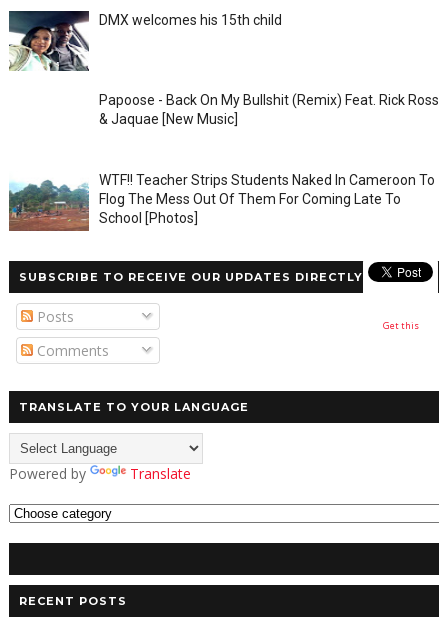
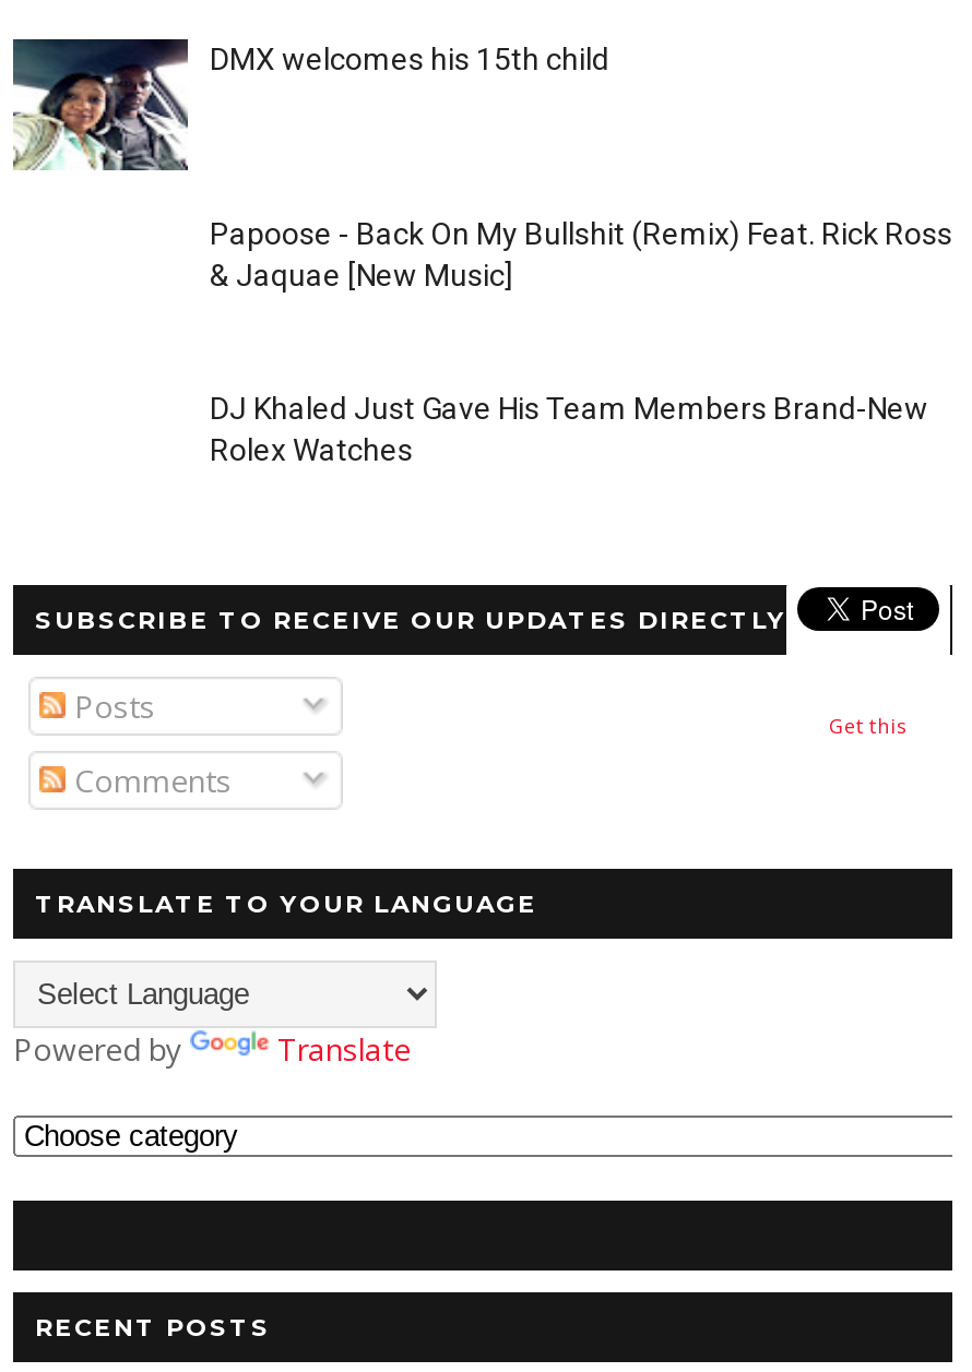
[99,172,435,226] WTF!! Teacher Strips Students Naked In Cameroon To | Flog The Mess Out Of Them For Coming Late To | School [Photos] -> [210,391,928,467] DJ Khaled Just Gave His Team Members Brand-New | Rolex Watches
[8,179,85,232] [image] -> none

